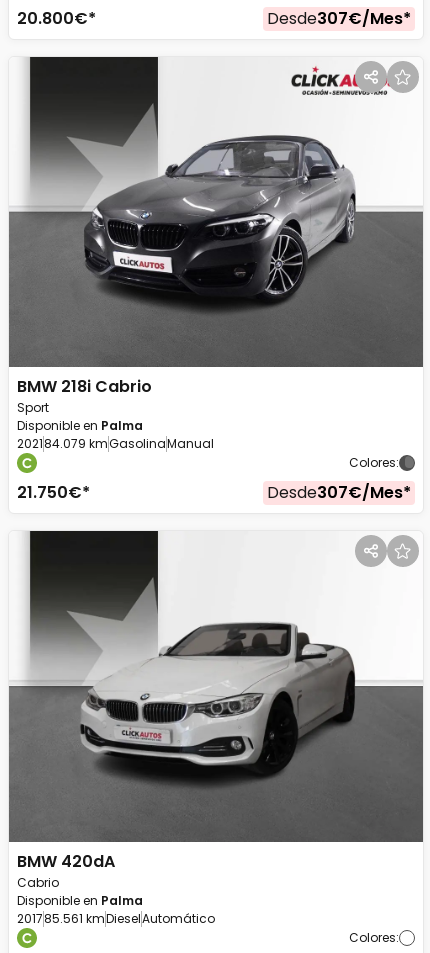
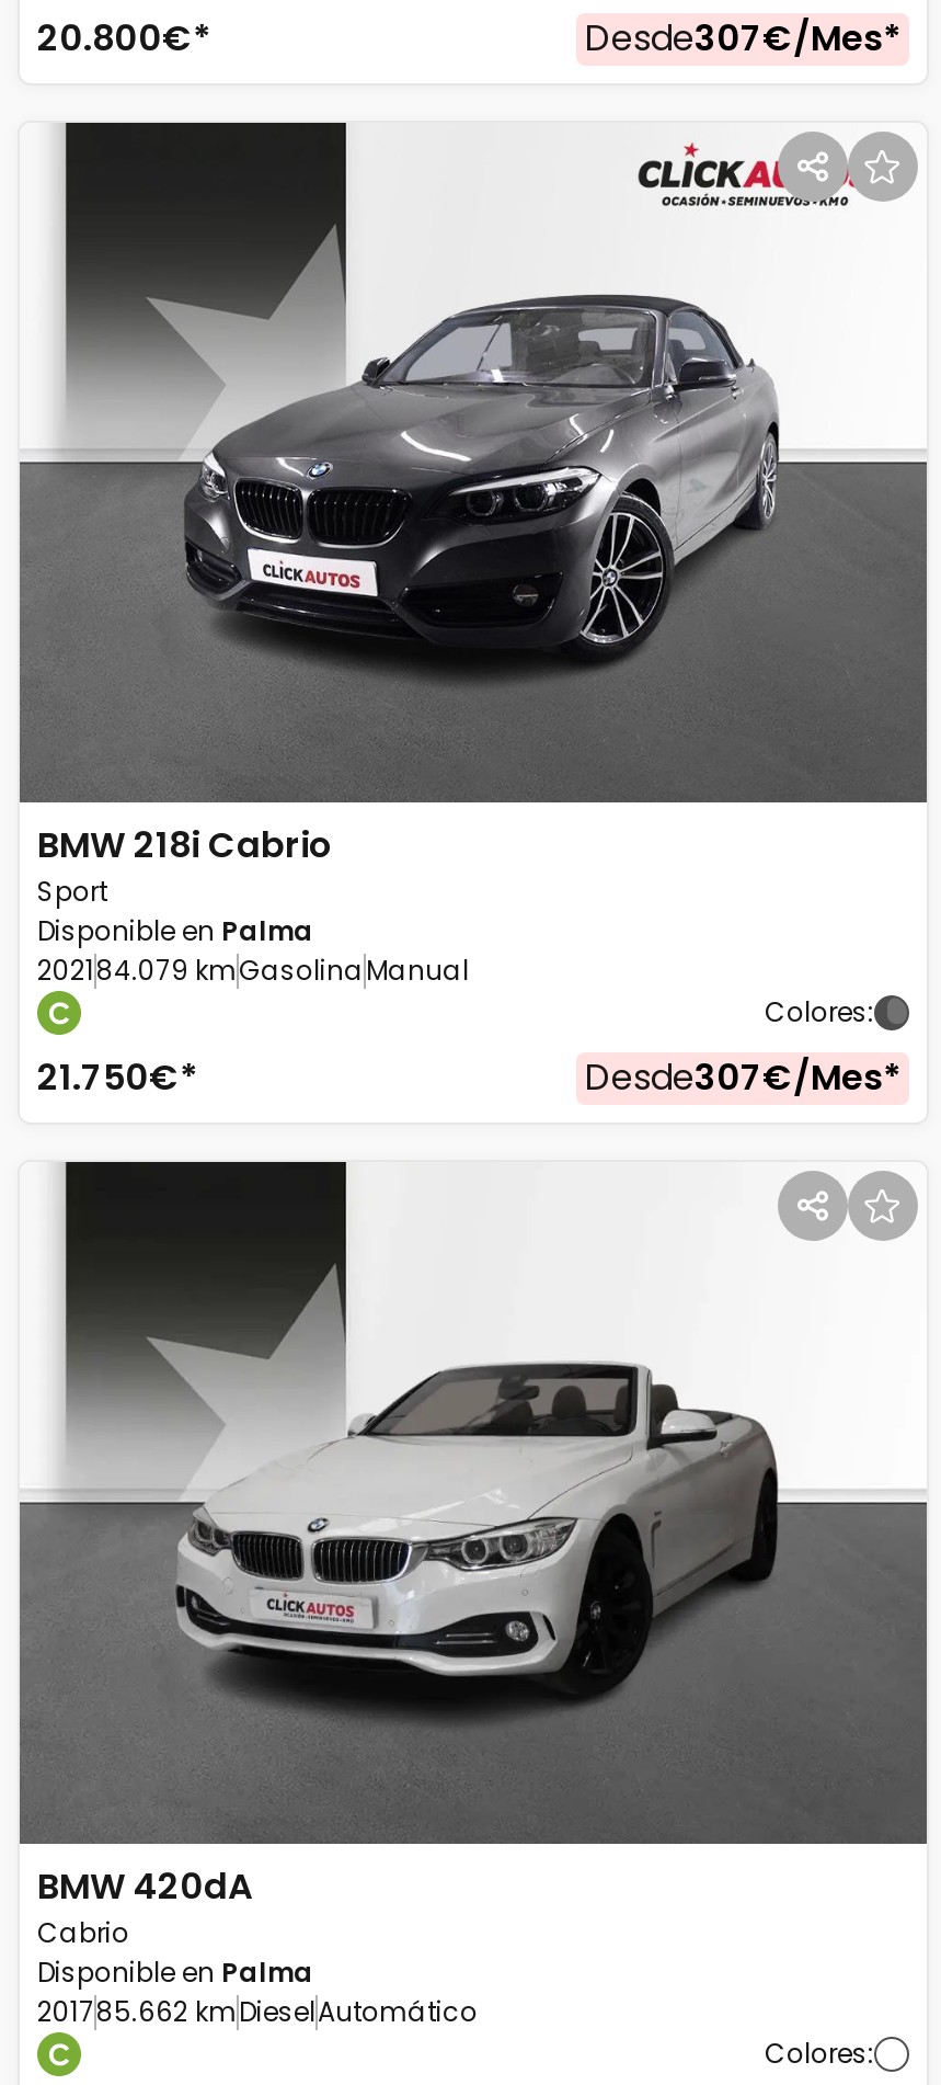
[17,909,215,926] 201785.561 km DieselAutomático -> [37,1992,478,2029] 201785.662 km DieselAutomático

